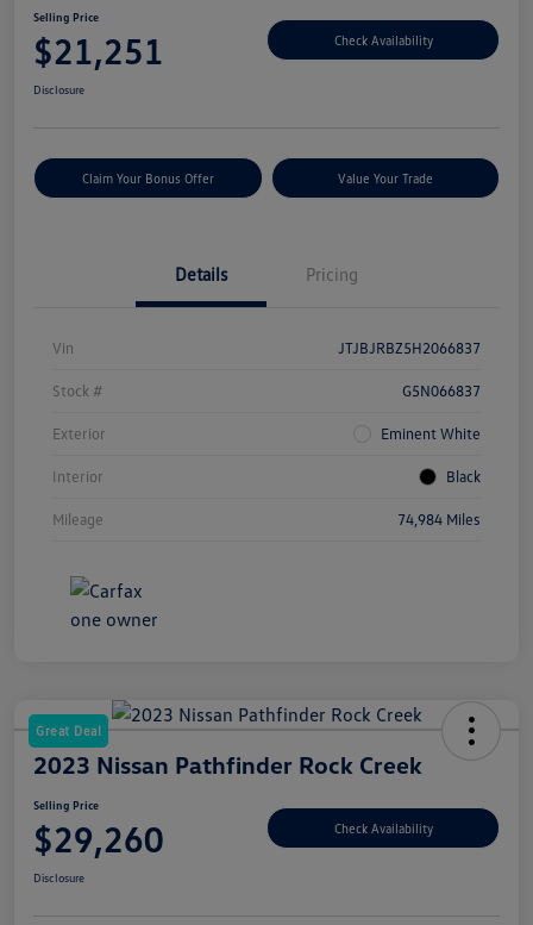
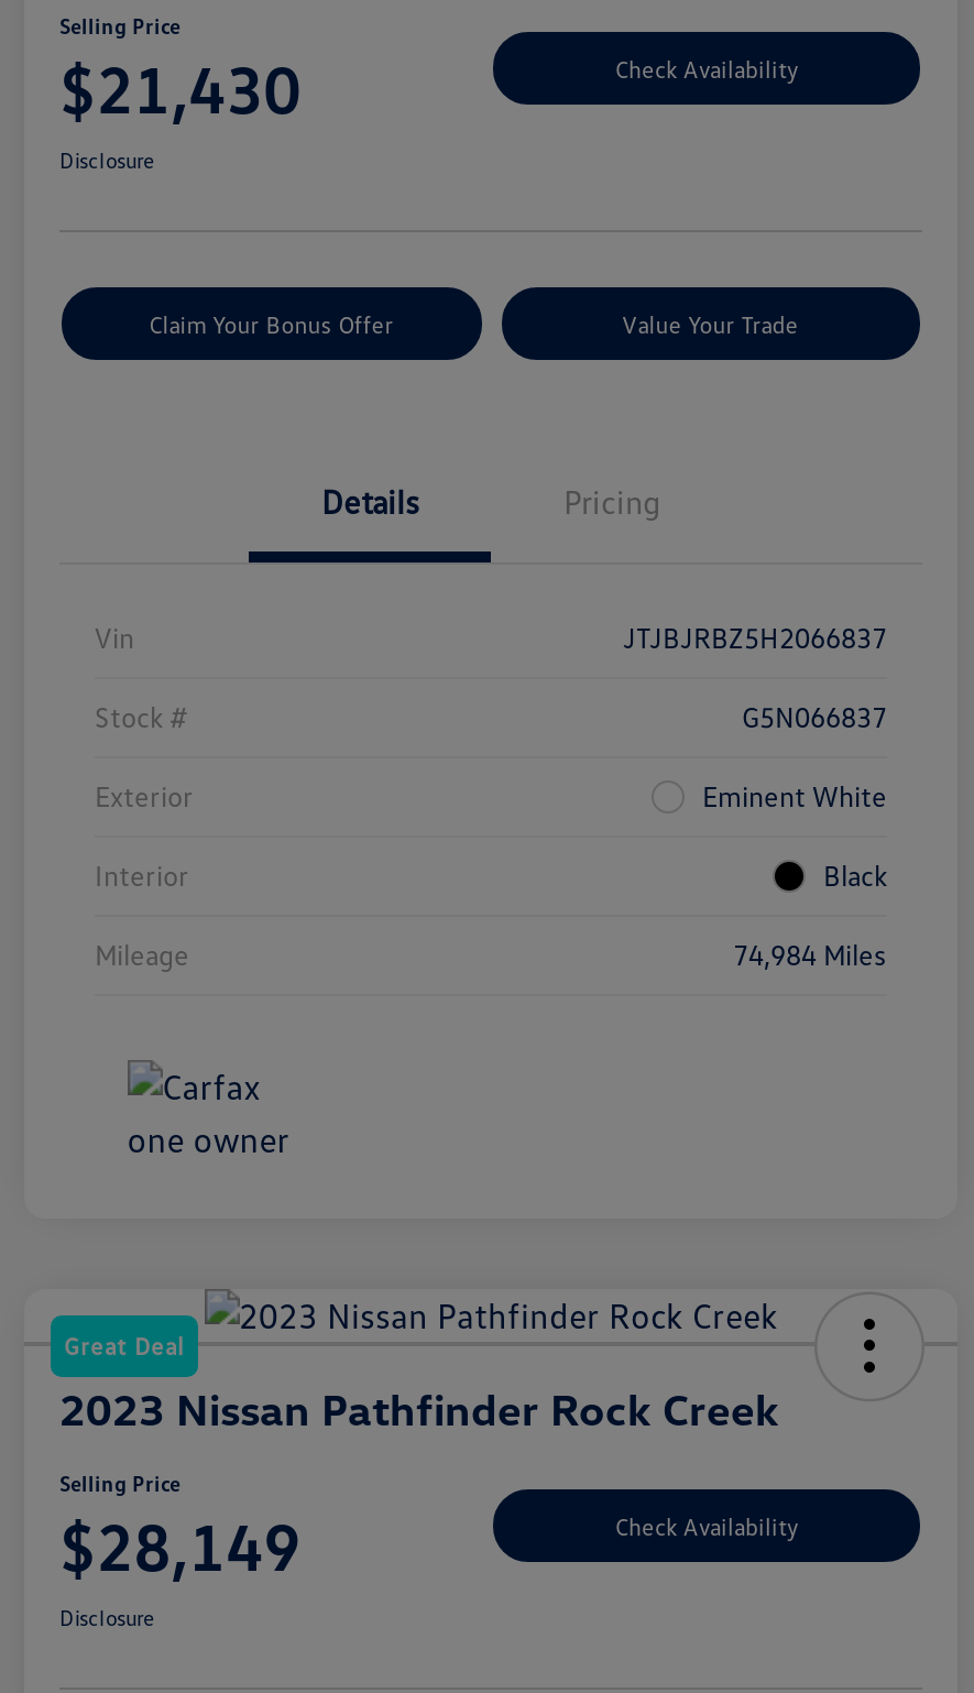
[33,29,164,73] $21,251 -> [59,48,302,129] $21,430
[33,817,164,861] $29,260 -> [59,1505,302,1587] $28,149

